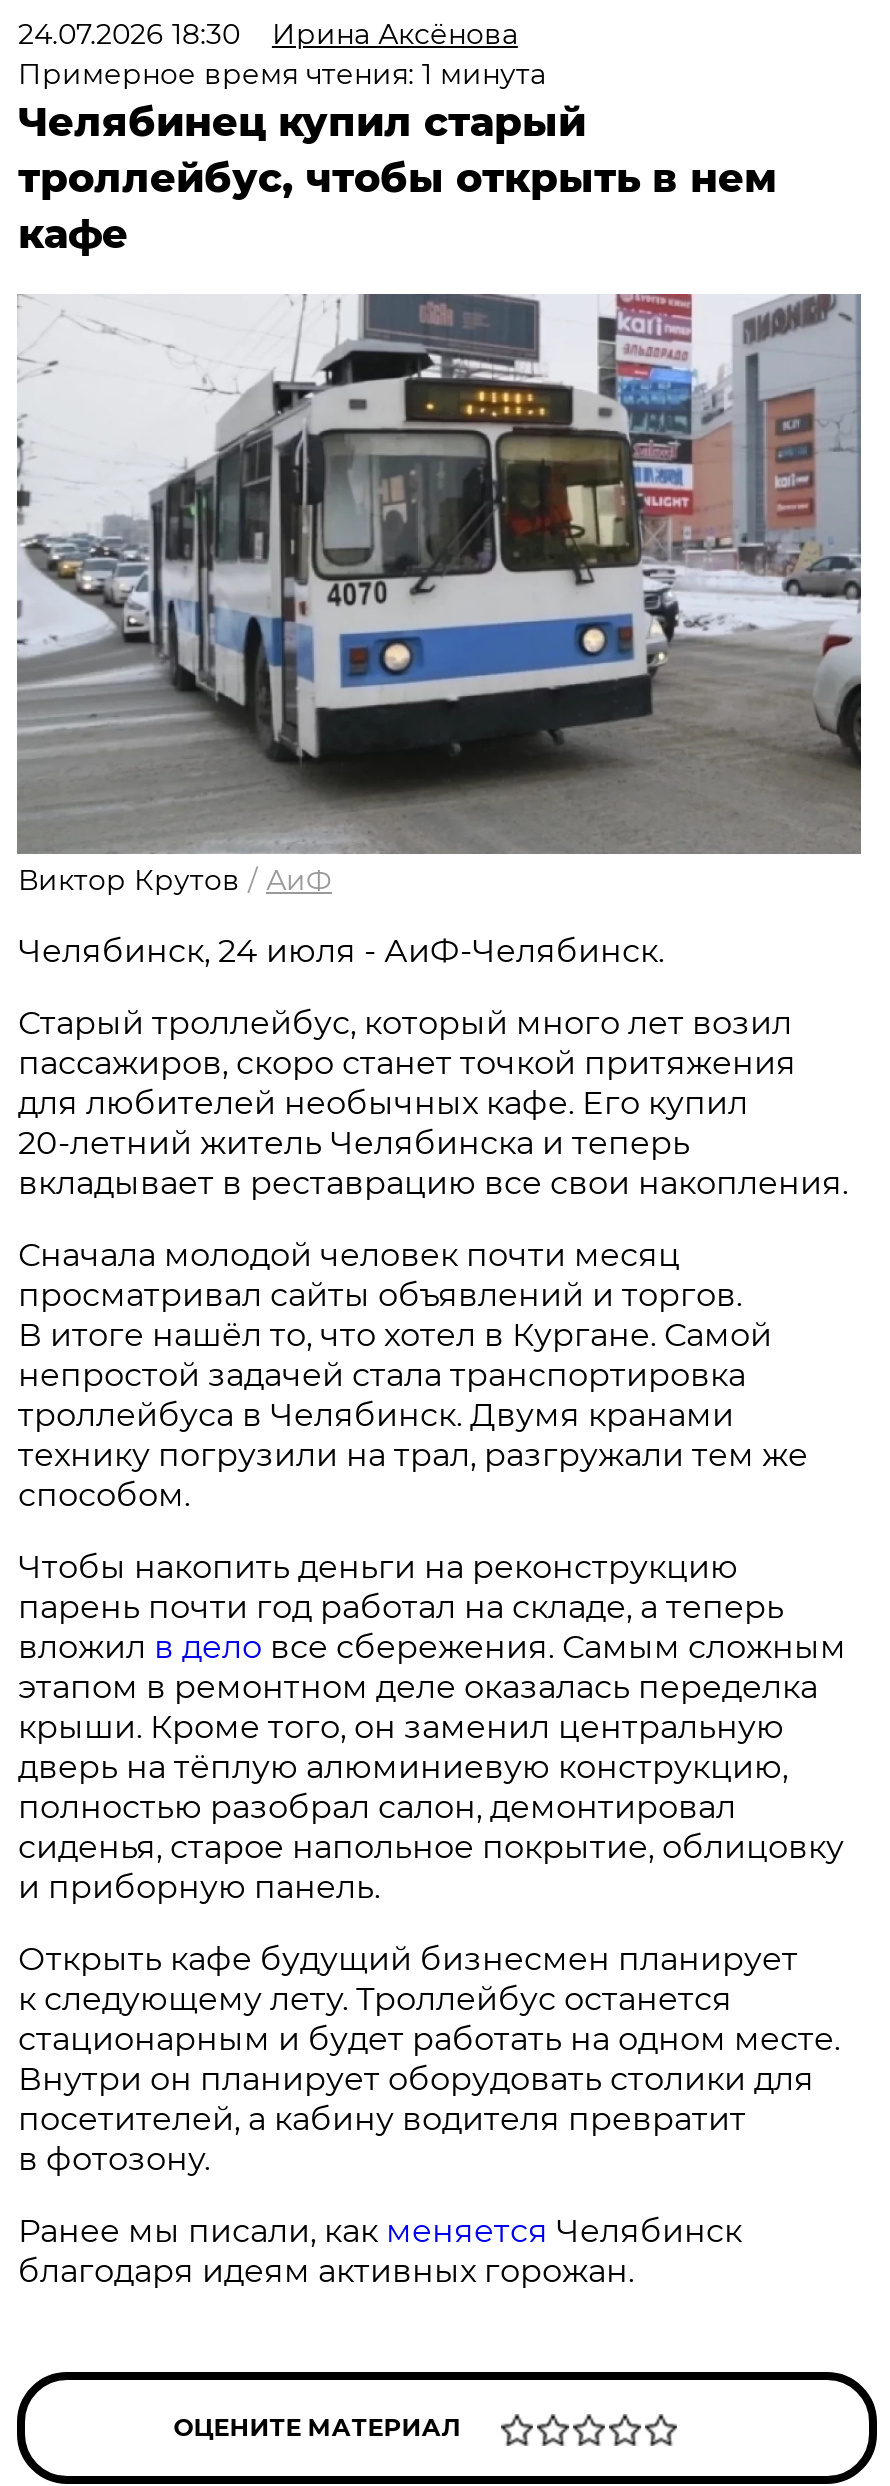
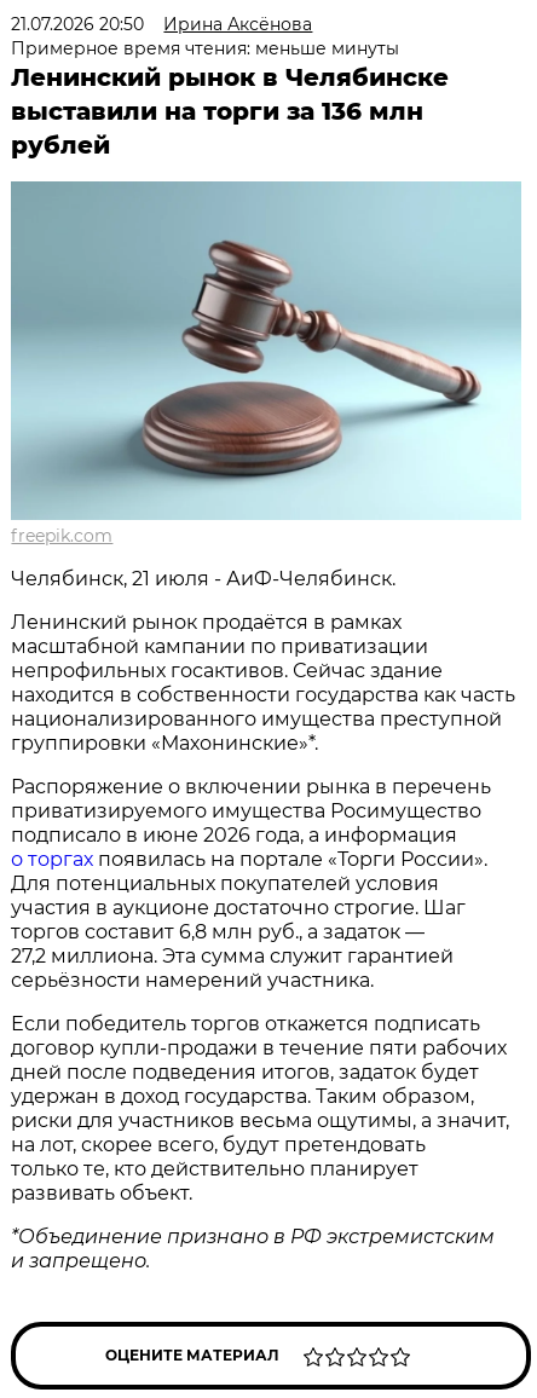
[18,16,518,52] 24.07.2026 18:30 Ирина Аксёнова -> [11,13,313,35] 21.07.2026 20:50 Ирина Аксёнова
[18,56,778,258] Примерное время чтения: 1 минута | Челябинец купил старый | троллейбус, чтобы открыть в нем | кафе -> [11,37,449,160] Примерное время чтения: меньше минуты | Ленинский рынок в Челябинске | выставили на торги за 136 млн | рублей
[15,292,863,2290] [image] | Виктор Крутов / АиФ | Челябинск, 24 июля - АиФ-Челябинск. | Старый троллейбус, который много лет возил | пассажиров, скоро станет точкой притяжения | для любителей необычных кафе. Его купил | 20‑летний житель Челябинска и теперь | вкладывает в реставрацию все свои накопления. | Сначала молодой человек почти месяц | просматривал сайты объявлений и торгов. | В итоге нашёл то, что хотел в Кургане. Самой | непростой задачей стала транспортировка | троллейбуса в Челябинск. Двумя кранами | технику погрузили на трал, разгружали тем же | способом. | Чтобы накопить деньги на реконструкцию | парень почти год работал на складе, а теперь | вложил в дело все сбережения. Самым сложным | этапом в ремонтном деле оказалась переделка | крыши. Кроме того, он заменил центральную | дверь на тёплую алюминиевую конструкцию, | полностью разобрал салон, демонтировал | сиденья, старое напольное покрытие, облицовку | и приборную панель. | Открыть кафе будущий бизнесмен планирует | к следующему лету. Троллейбус останется | стационарным и будет работать на одном месте. | Внутри он планирует оборудовать столики для | посетителей, а кабину водителя превратит | в фотозону. | Ранее мы писали, как меняется Челябинск | благодаря идеям активных горожан. -> [11,181,521,1272] [image] | freepik.com | Челябинск, 21 июля - АиФ-Челябинск. | Ленинский рынок продаётся в рамках | масштабной кампании по приватизации | непрофильных госактивов. Сейчас здание | находится в собственности государства как часть | национализированного имущества преступной | группировки «Махонинские»*. | Распоряжение о включении рынка в перечень | приватизируемого имущества Росимущество | подписало в июне 2026 года, а информация | о торгах появилась на портале «Торги России». | Для потенциальных покупателей условия | участия в аукционе достаточно строгие. Шаг | торгов составит 6,8 млн руб., а задаток — | 27,2 миллиона. Эта сумма служит гарантией | серьёзности намерений участника. | Если победитель торгов откажется подписать | договор купли‑продажи в течение пяти рабочих | дней после подведения итогов, задаток будет | удержан в доход государства. Таким образом, | риски для участников весьма ощутимы, а значит, | на лот, скорее всего, будут претендовать | только те, кто действительно планирует | развивать объект. | *Объединение признано в РФ экстремистским | и запрещено.

